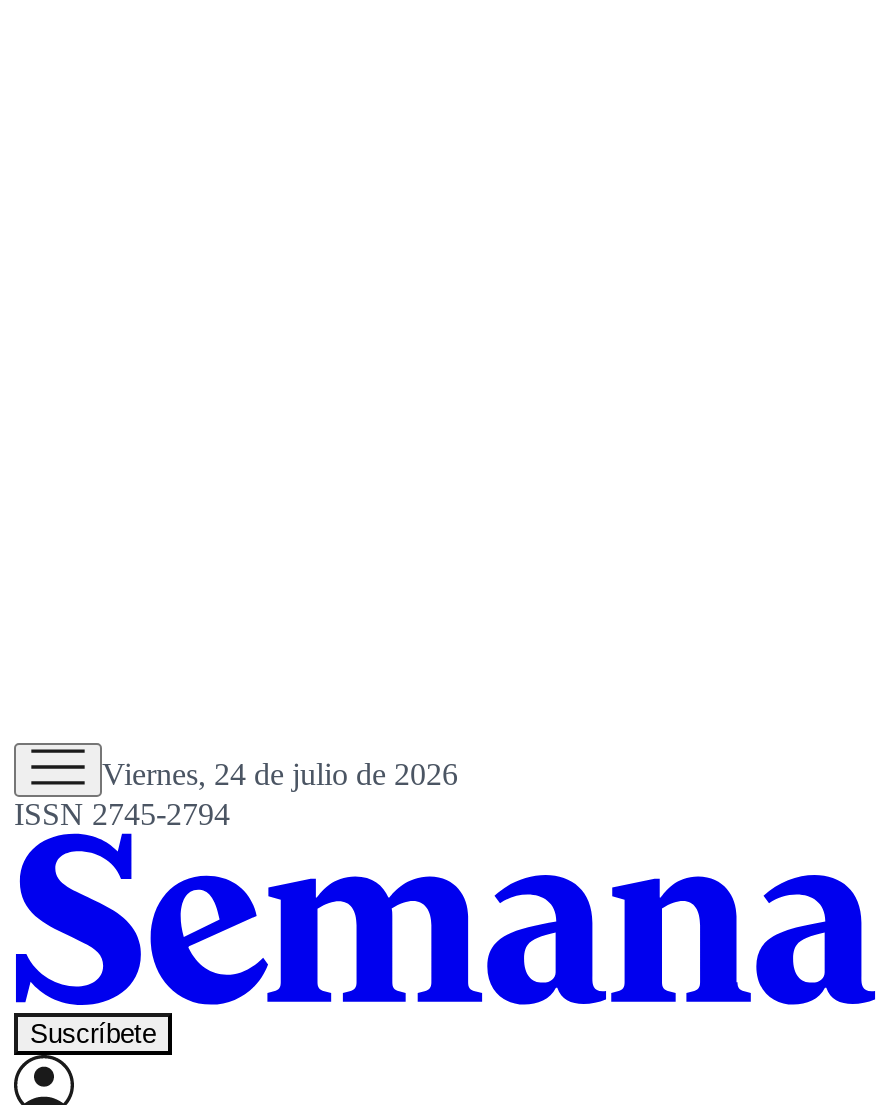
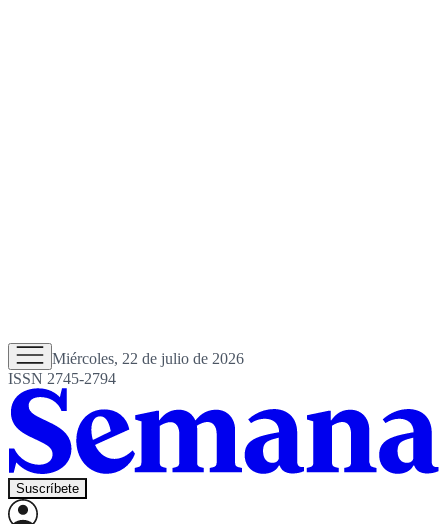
[102,757,458,791] Viernes, 24 de julio de 2026 -> [52,350,244,367] Miércoles, 22 de julio de 2026

